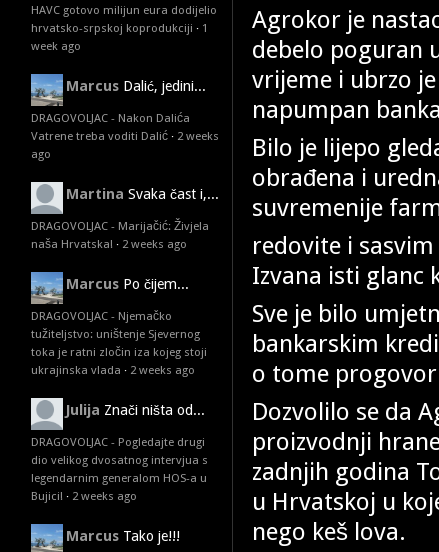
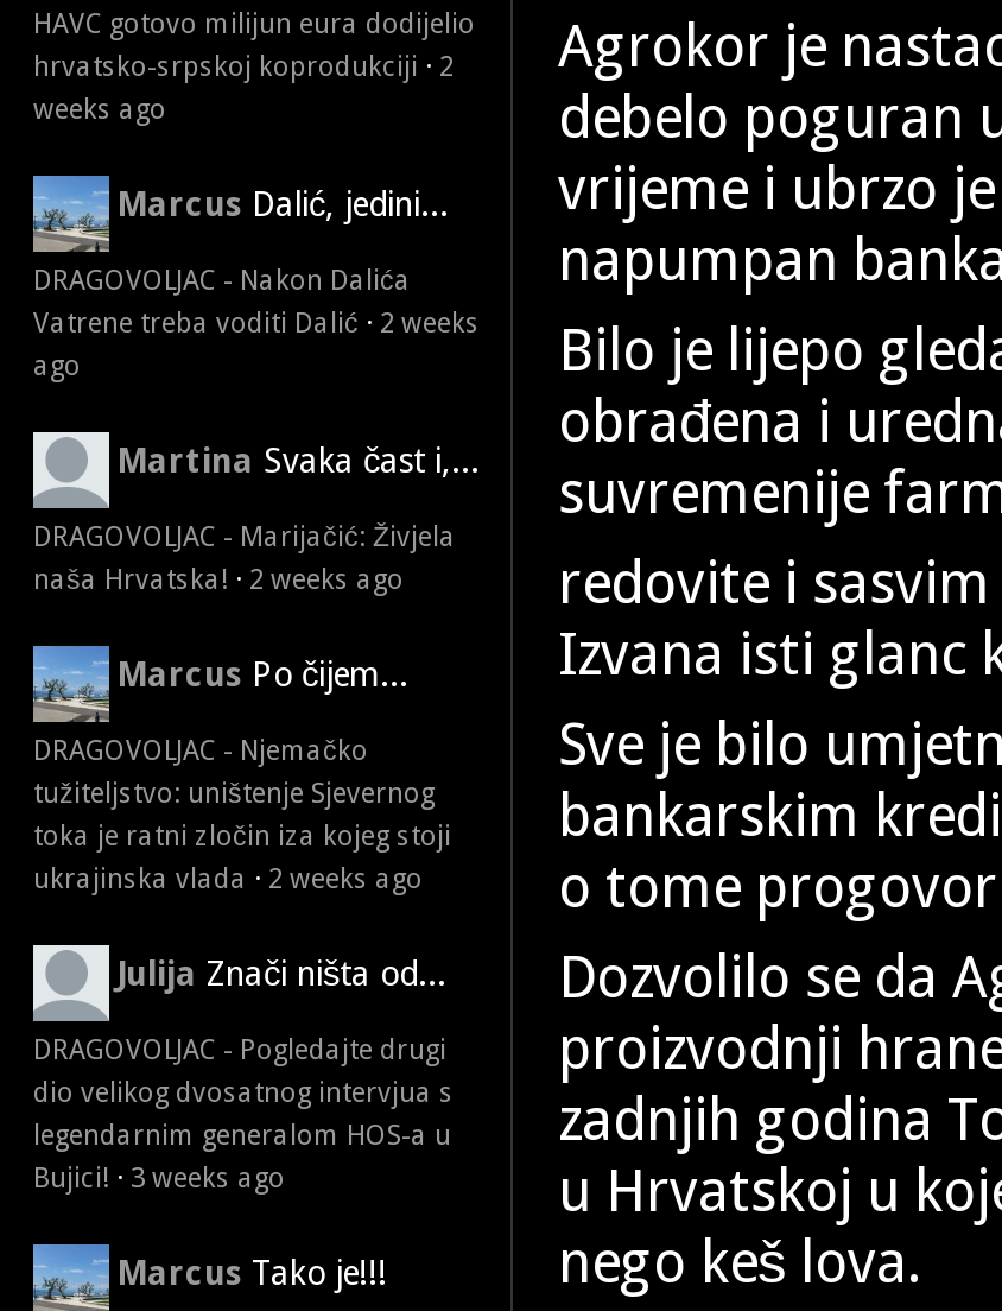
[31,21,208,35] hrvatsko-srpskoj koprodukciji · 1 -> [33,50,454,83] hrvatsko-srpskoj koprodukciji · 2
[31,39,81,53] week ago -> [33,93,166,126] weeks ago
[31,489,137,503] Bujici! · 2 weeks ago -> [33,1161,285,1195] Bujici! · 3 weeks ago

